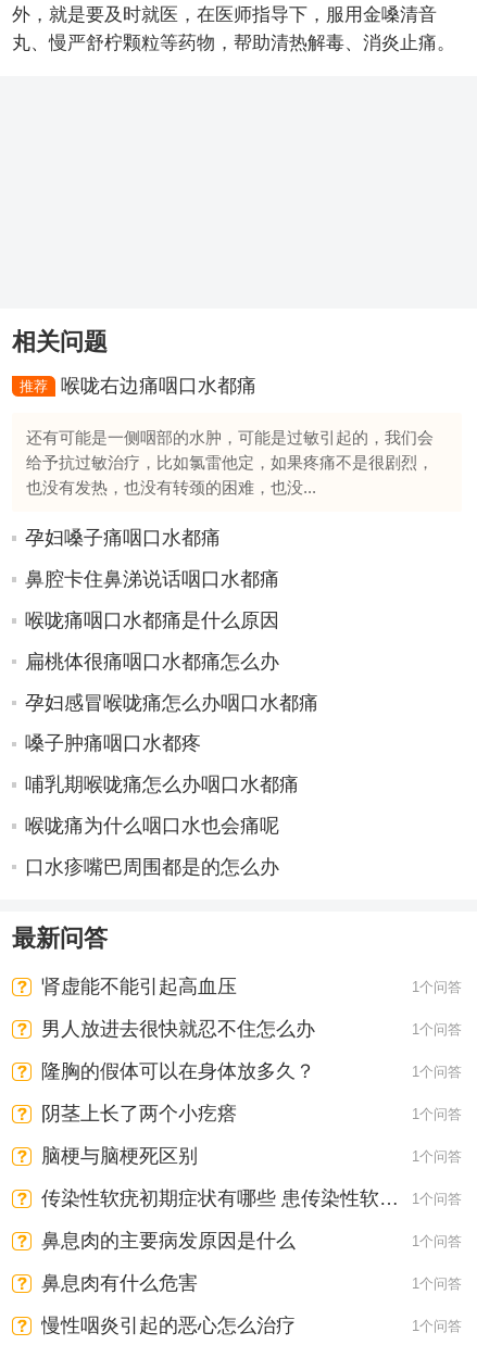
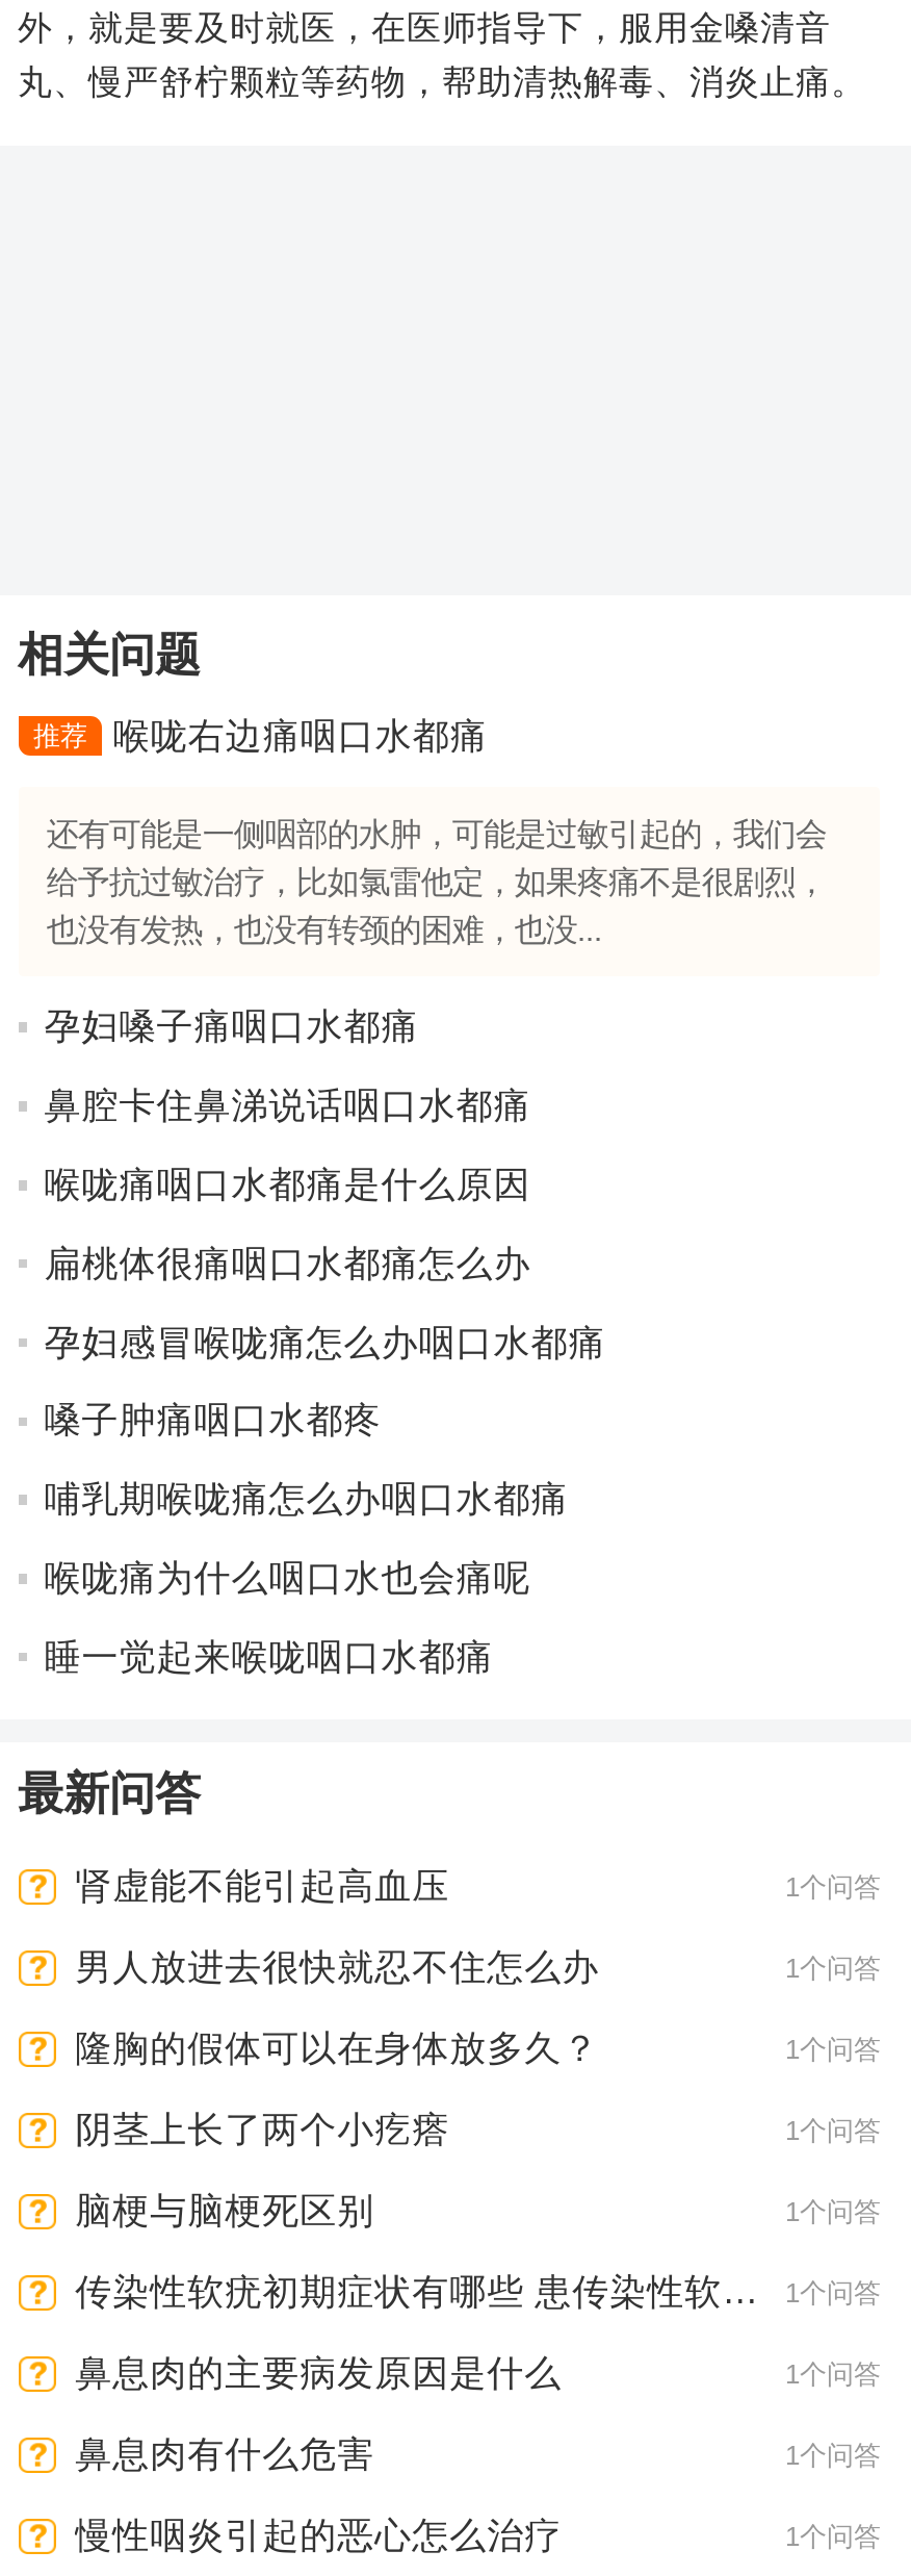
[25,856,279,878] 口水疹嘴巴周围都是的怎么办 -> [44,1636,493,1677] 睡一觉起来喉咙咽口水都痛

